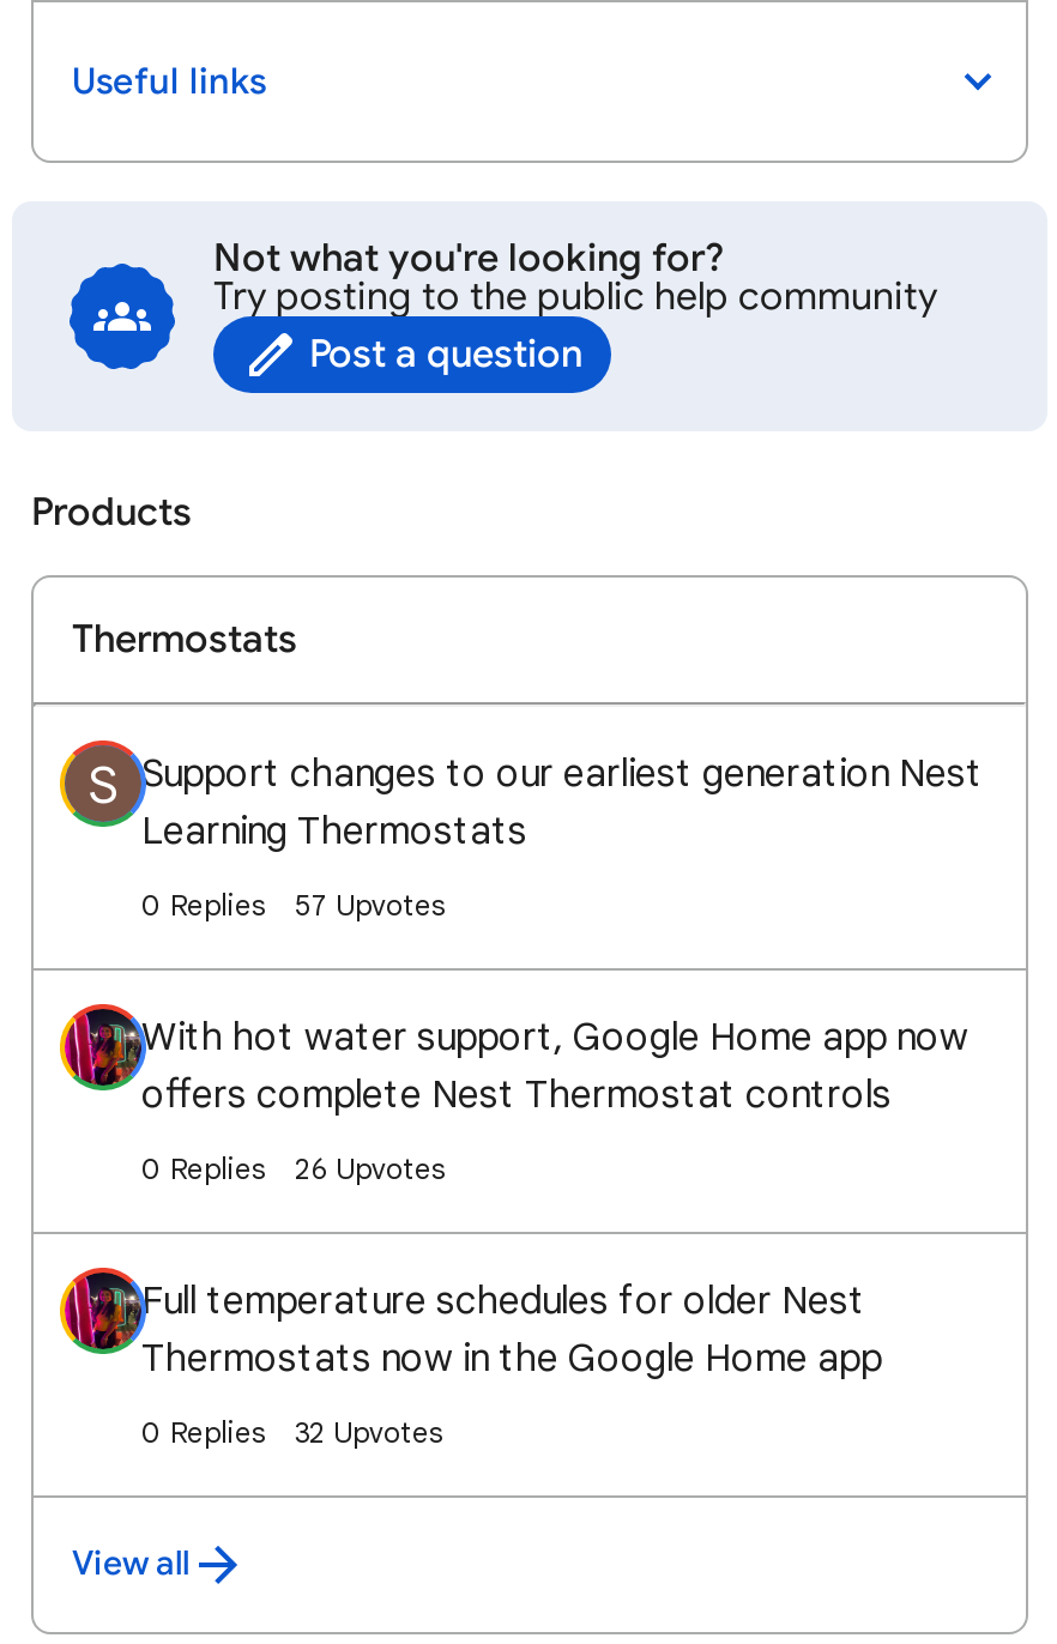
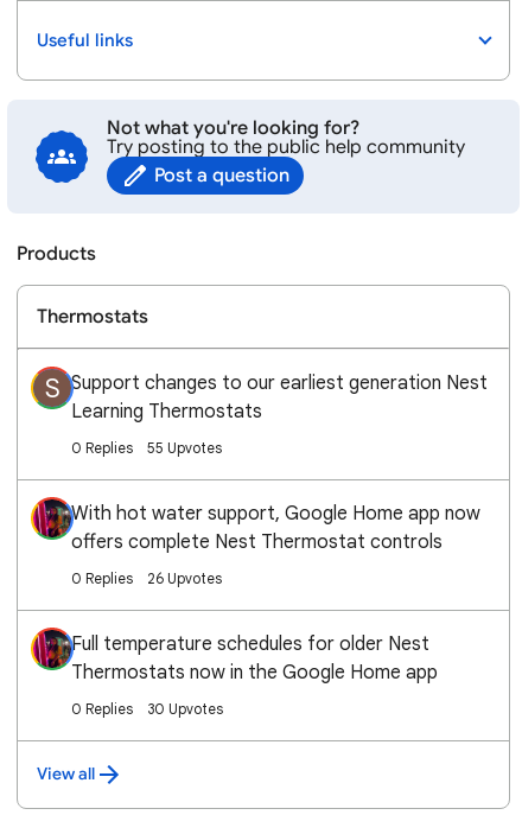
[295,887,446,923] 57 Upvotes -> [147,439,222,457] 55 Upvotes
[295,1414,443,1450] 32 Upvotes -> [147,700,223,718] 30 Upvotes

